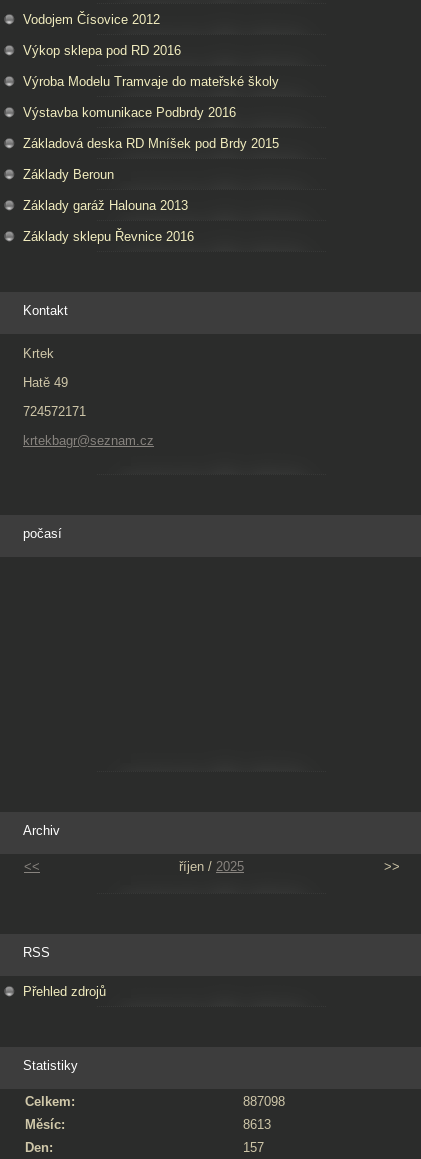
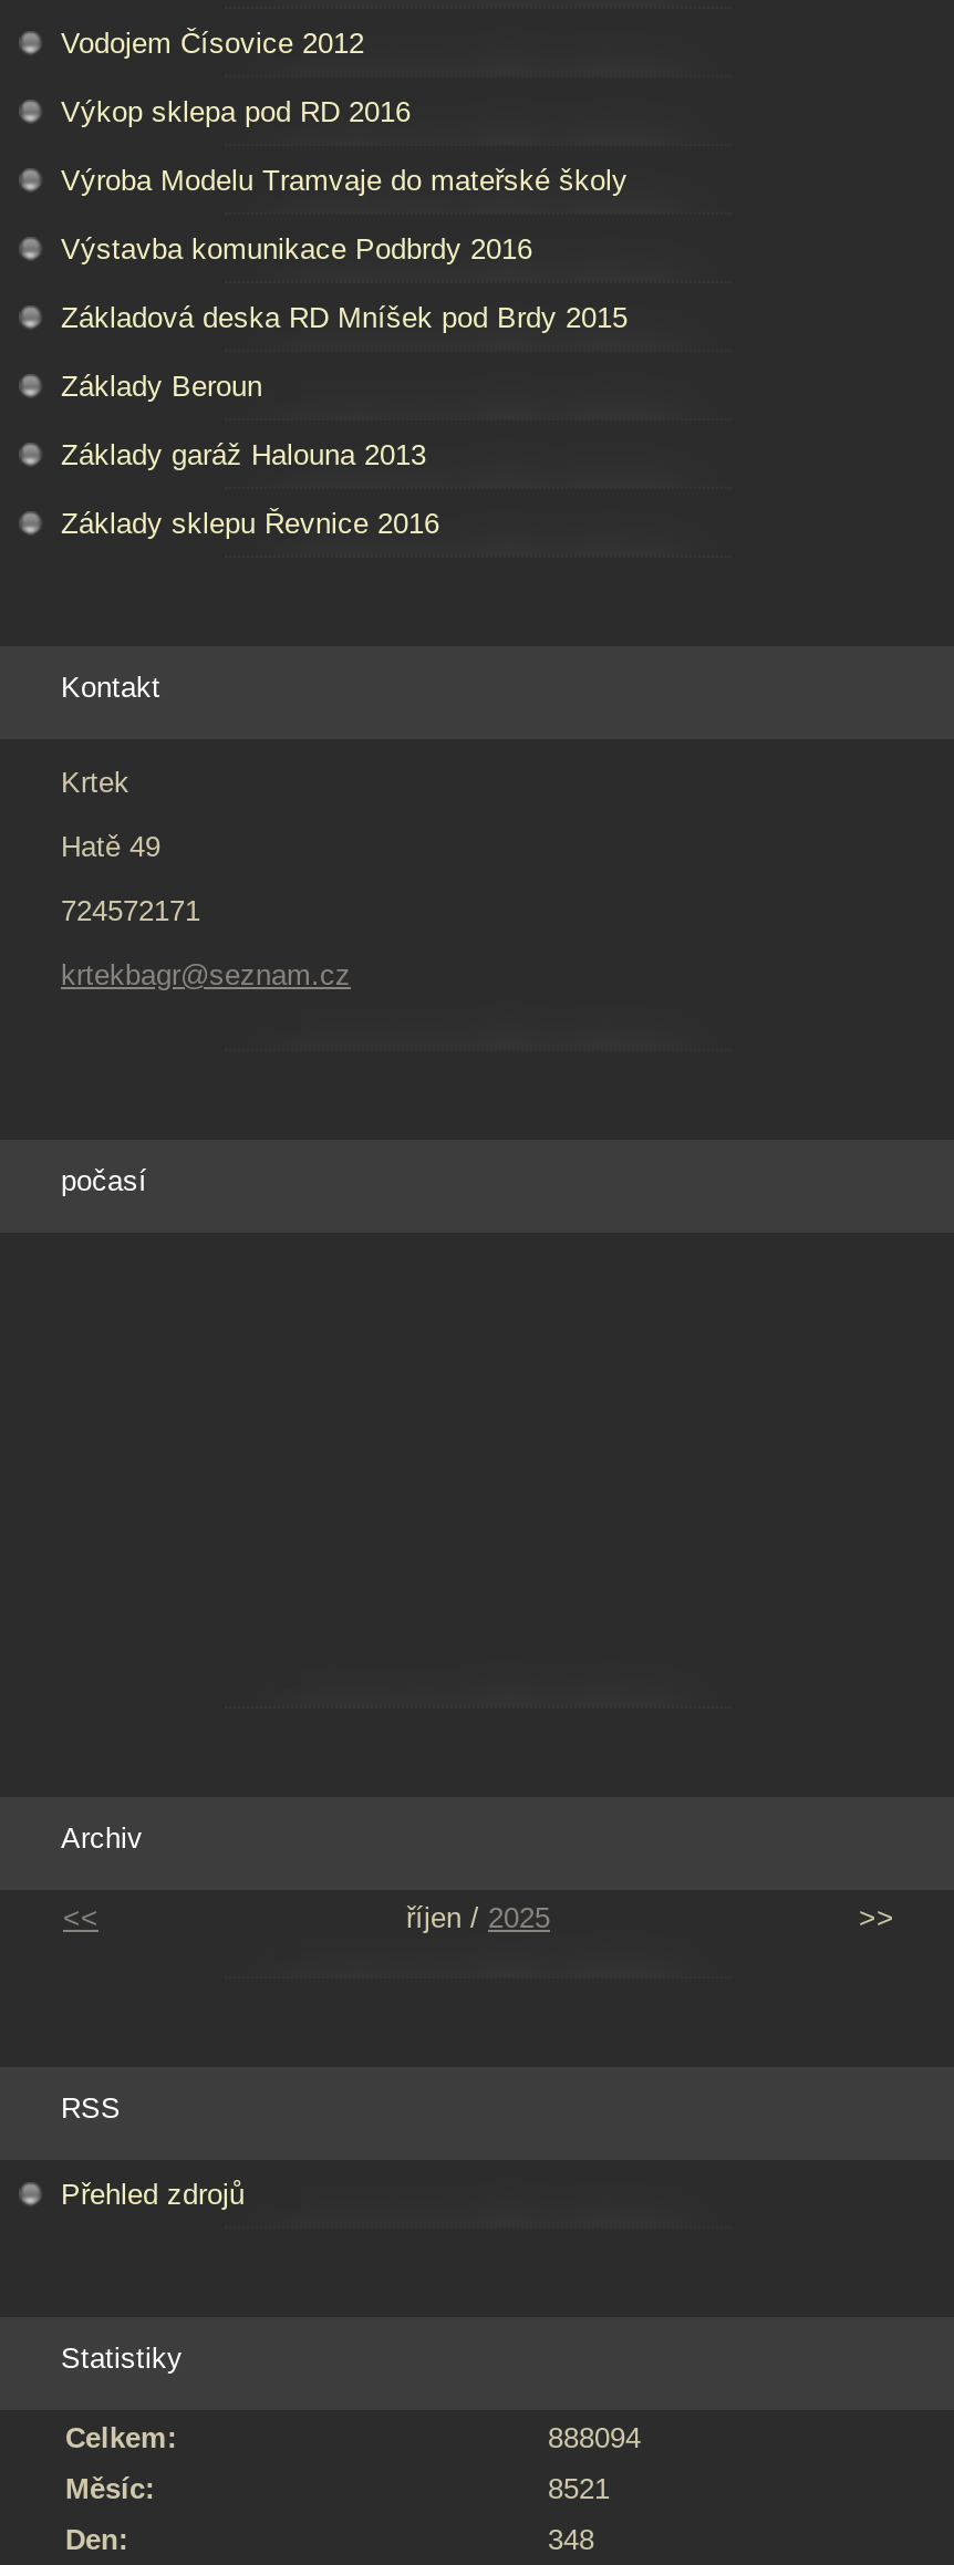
[243,1093,285,1108] 887098 -> [548,2420,641,2453] 888094
[243,1116,271,1131] 8613 -> [548,2471,610,2504] 8521
[243,1139,264,1154] 157 -> [548,2522,594,2555] 348

